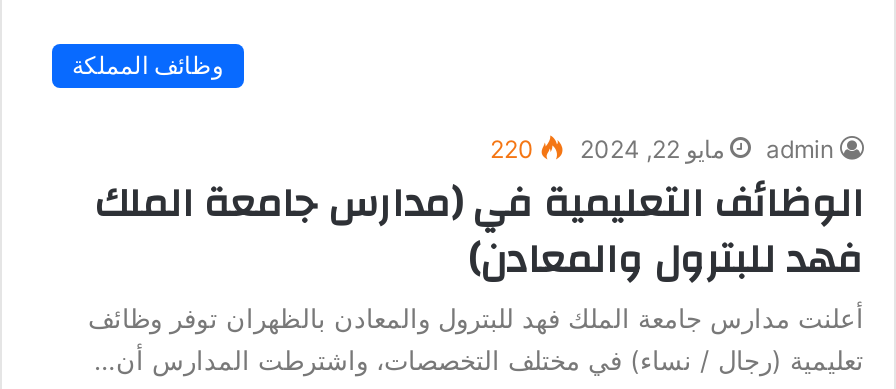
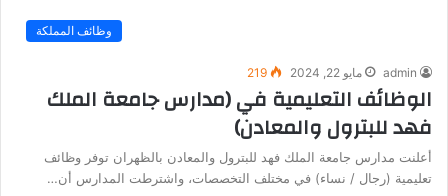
[490,135,534,165] 220 -> [247,65,267,80] 219

